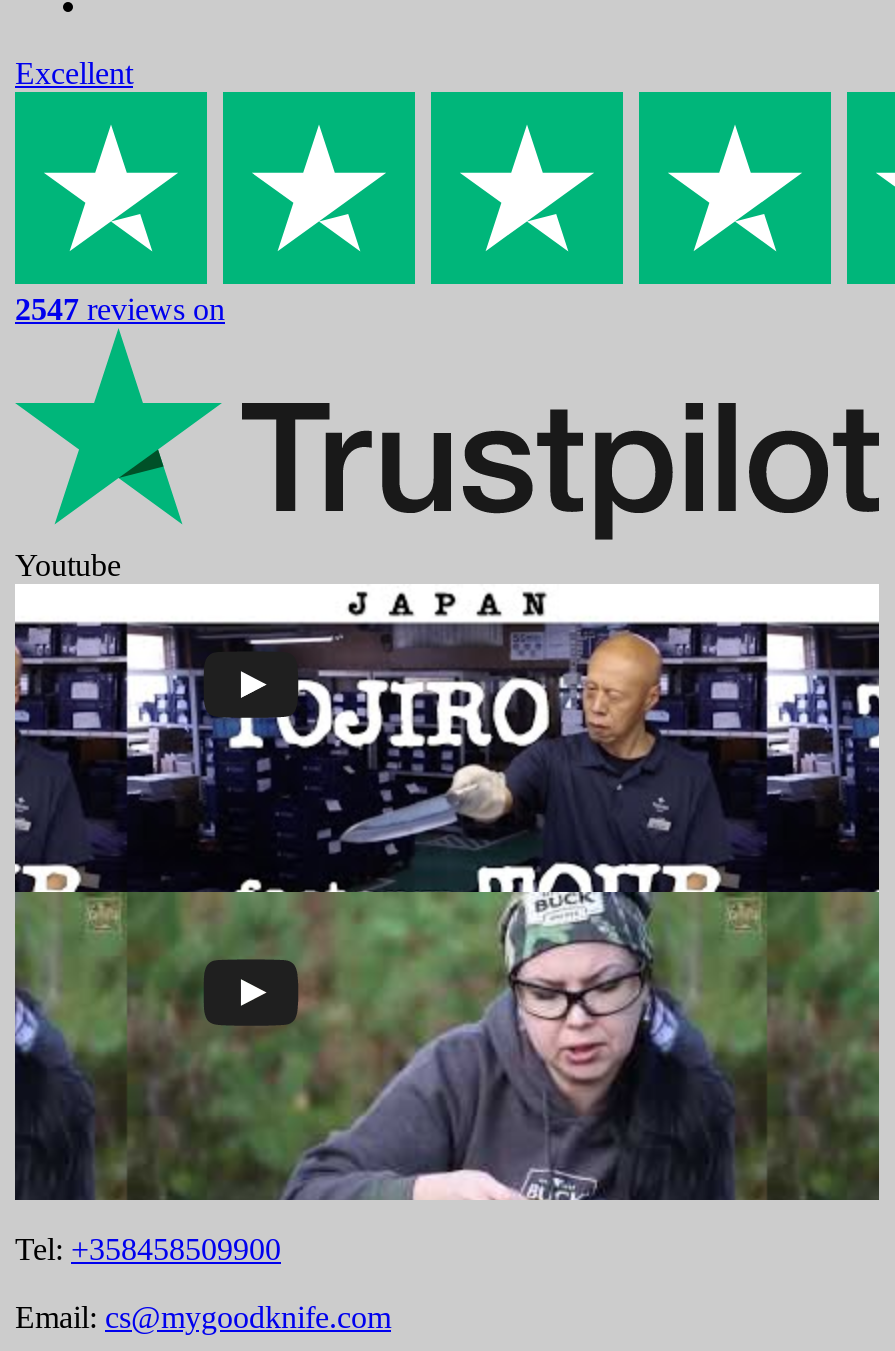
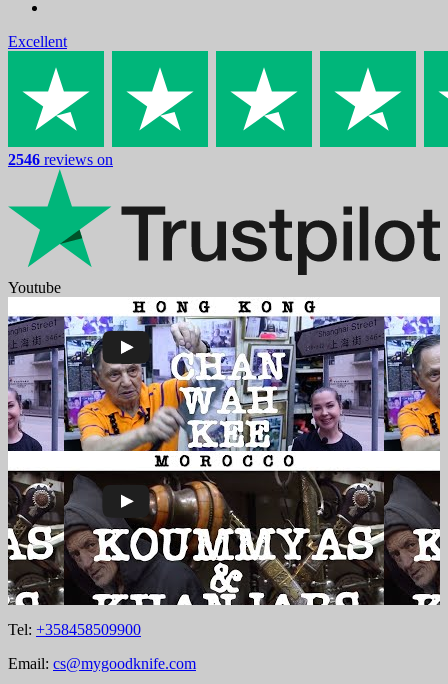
[15,293,225,327] 2547 reviews on -> [8,151,113,168] 2546 reviews on
[13,590,881,1202] [image] -> [7,300,441,606] [image]

